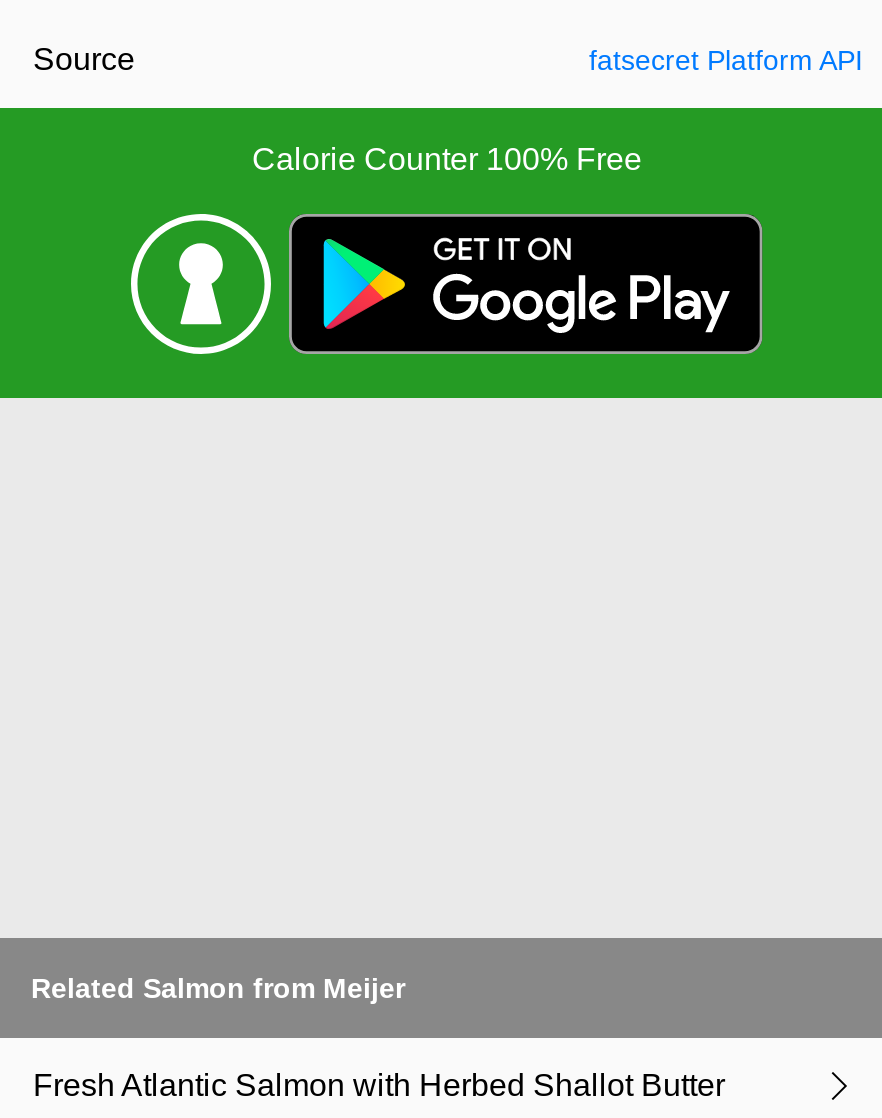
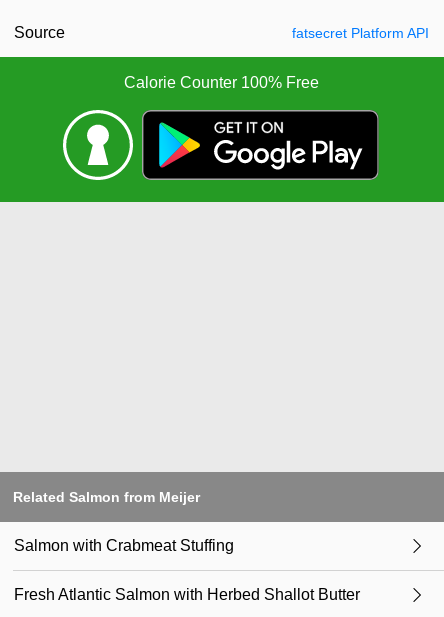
none -> [14,537,234,554] Salmon with Crabmeat Stuffing

